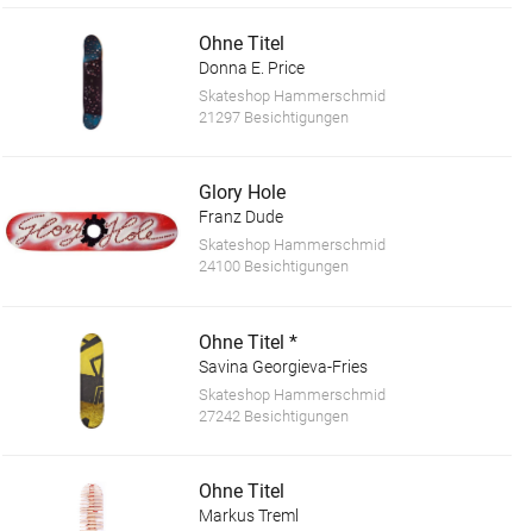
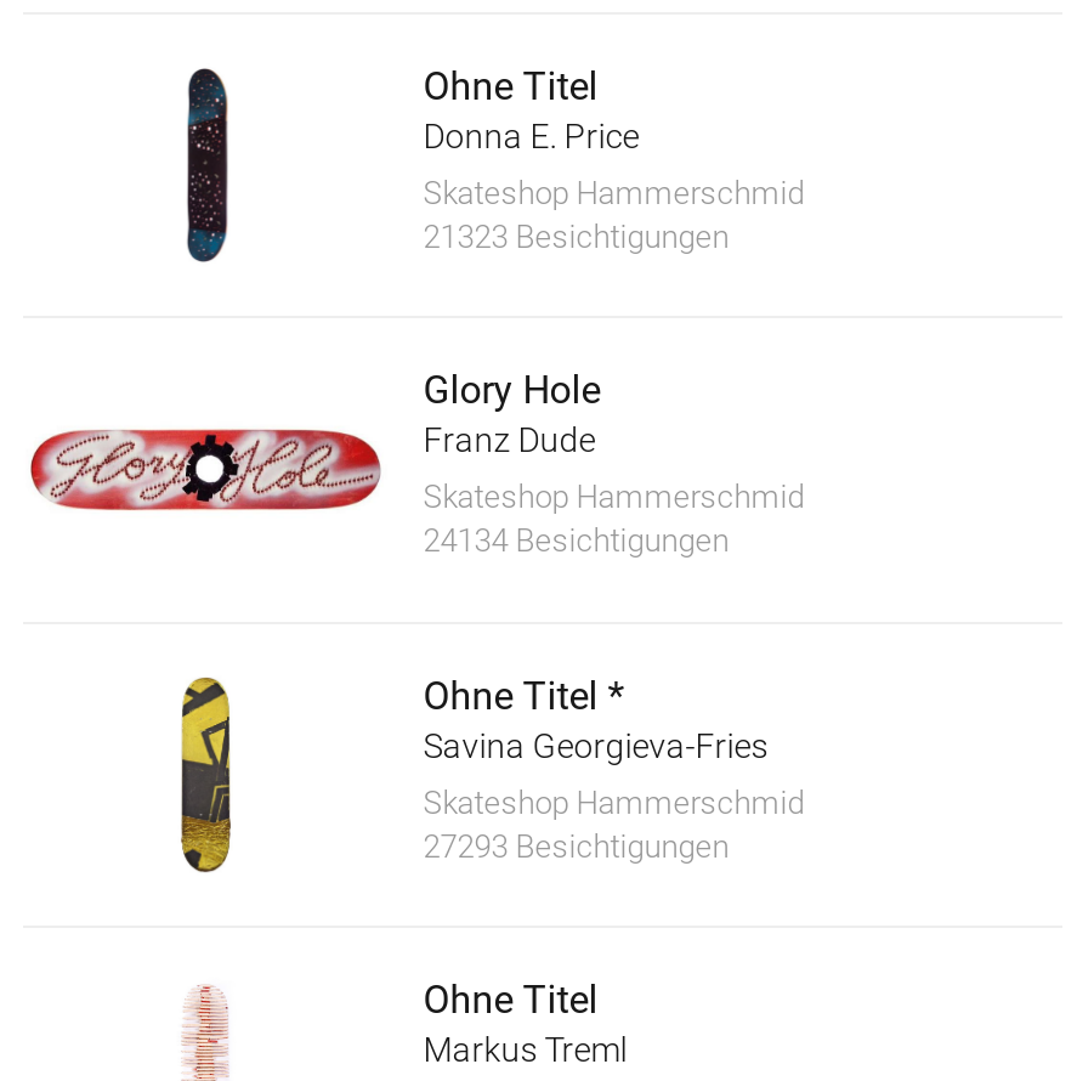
[198,108,348,126] 21297 Besichtigungen -> [423,219,729,255] 21323 Besichtigungen
[198,258,348,275] 24100 Besichtigungen -> [423,523,729,559] 24134 Besichtigungen
[198,407,348,425] 27242 Besichtigungen -> [423,827,729,864] 27293 Besichtigungen

